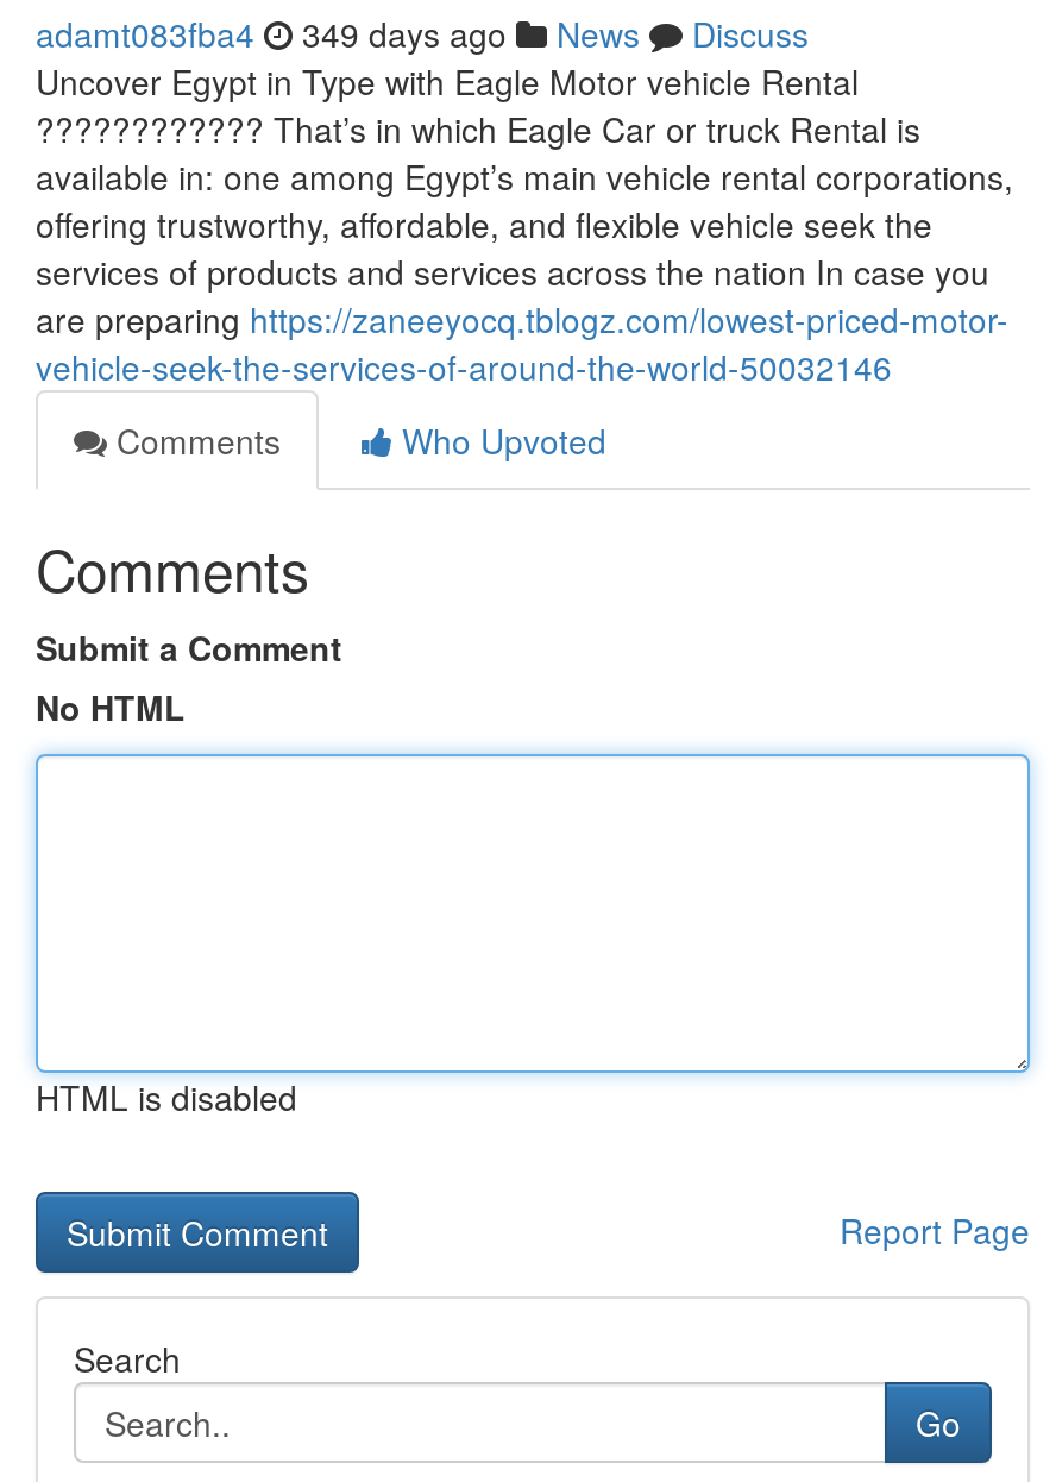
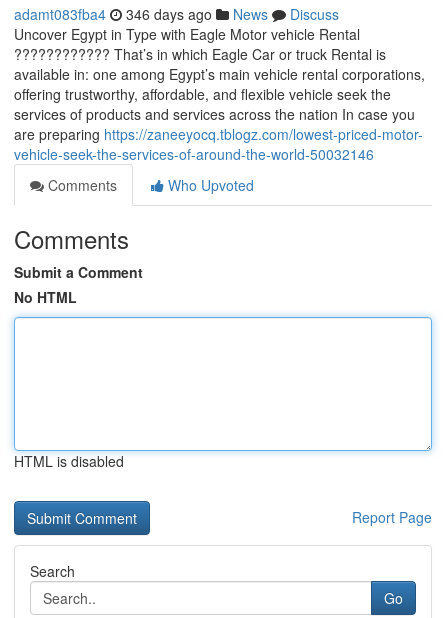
[36,10,809,57] adamt083fba4 349 days ago News Discuss -> [14,4,339,24] adamt083fba4 346 days ago News Discuss

